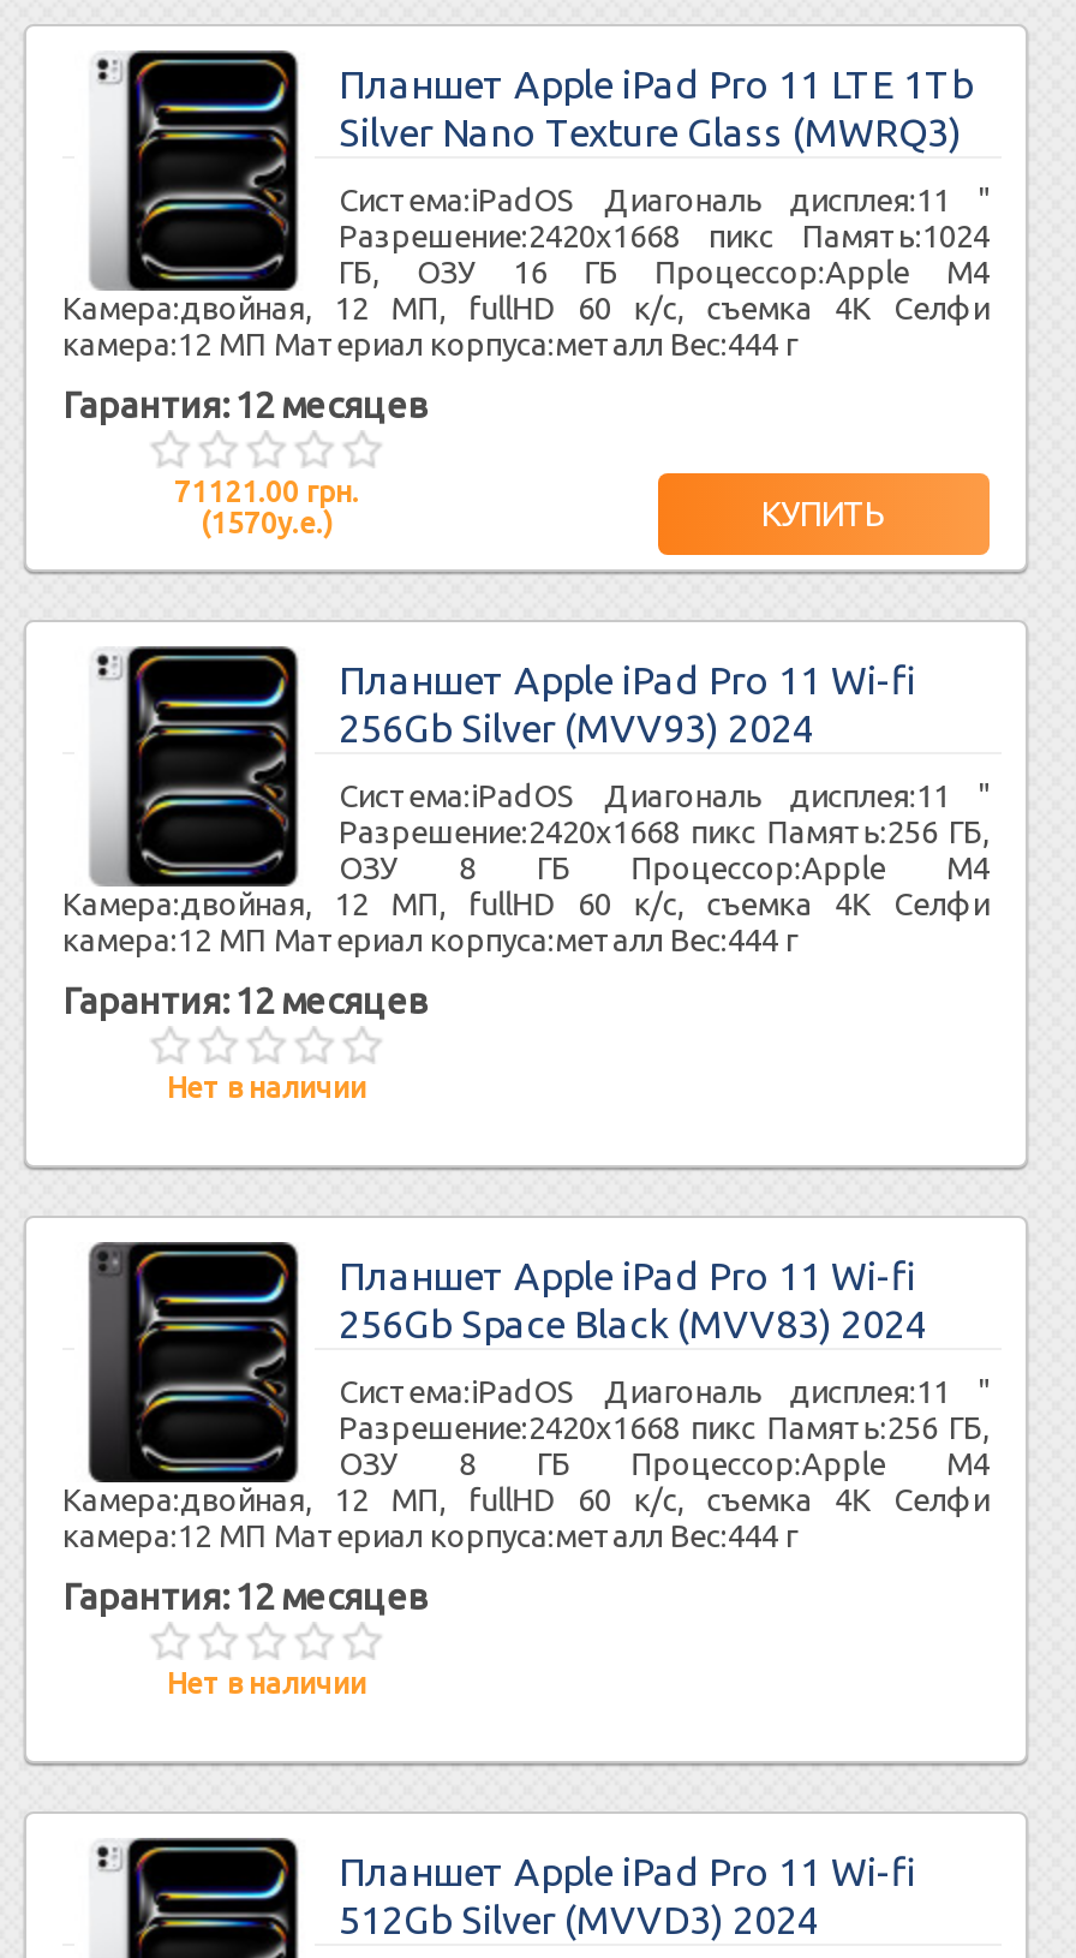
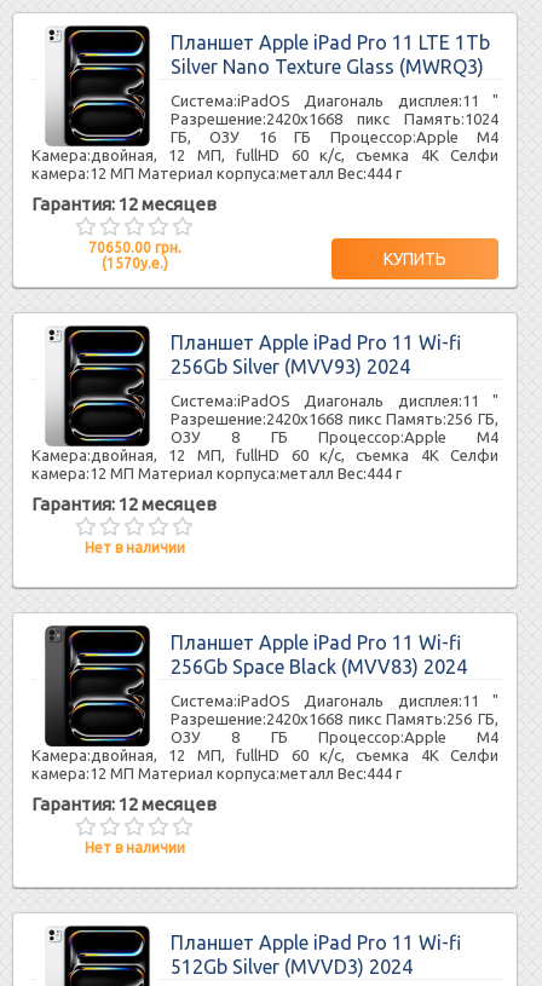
[174,477,359,508] 71121.00 грн. -> [88,240,181,256] 70650.00 грн.

